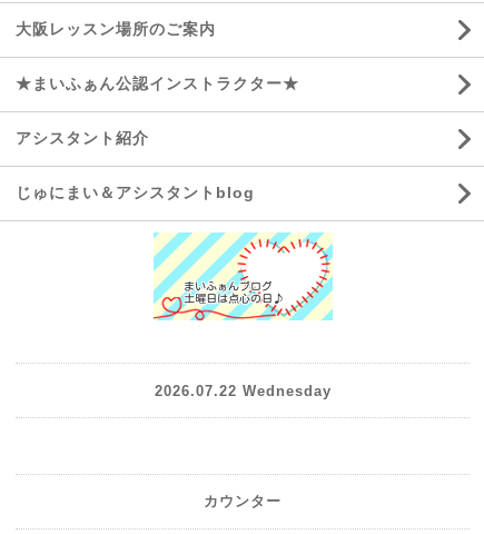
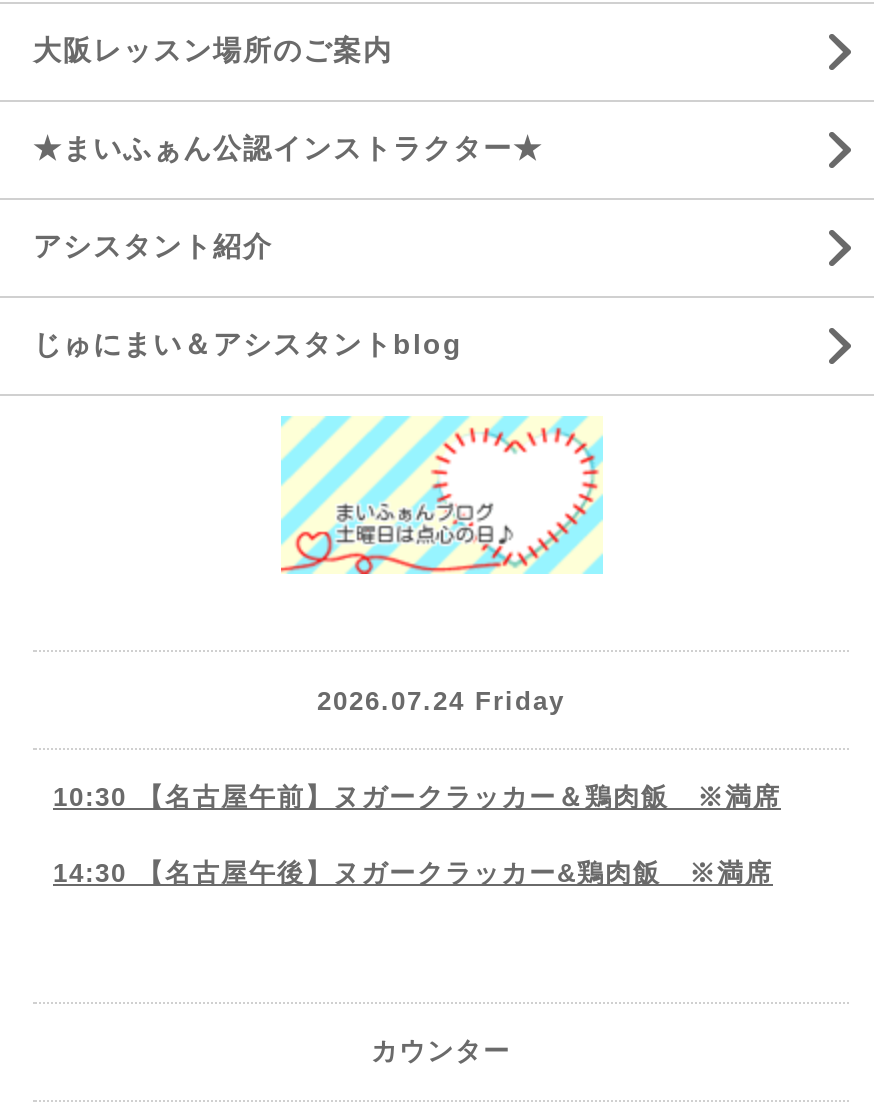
[154,382,331,399] 2026.07.22 Wednesday -> [53,685,781,888] 2026.07.24 Friday | 10:30 【名古屋午前】ヌガークラッカー＆鶏肉飯 ※満席 | 14:30 【名古屋午後】ヌガークラッカー&鶏肉飯 ※満席

